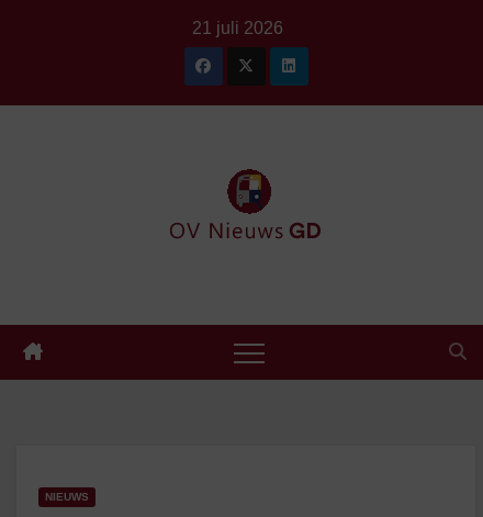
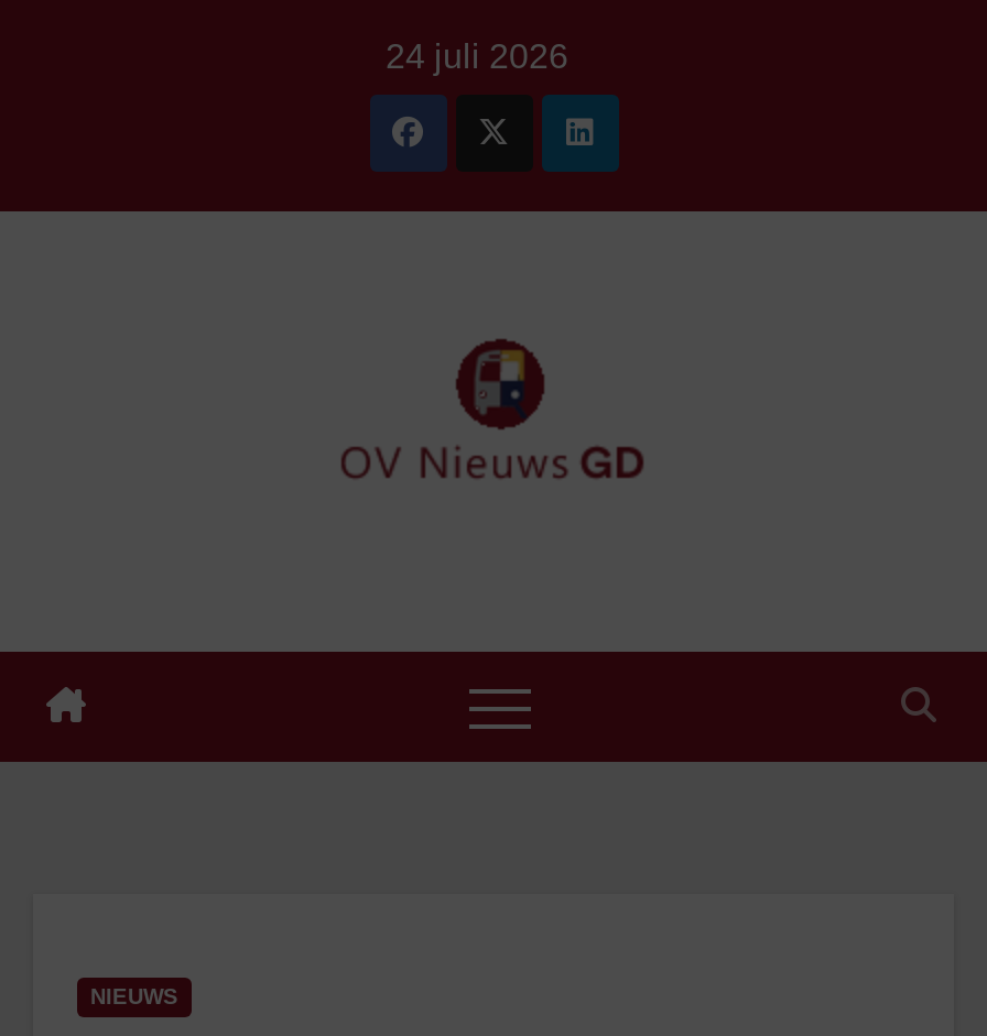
[192,19,283,37] 21 juli 2026 -> [386,37,568,75] 24 juli 2026

